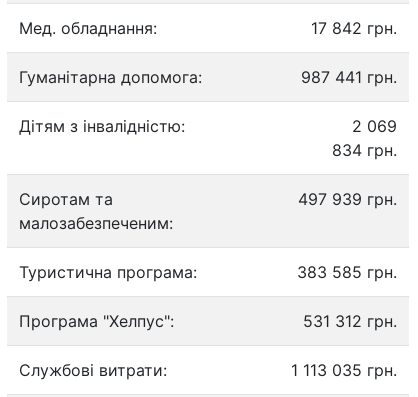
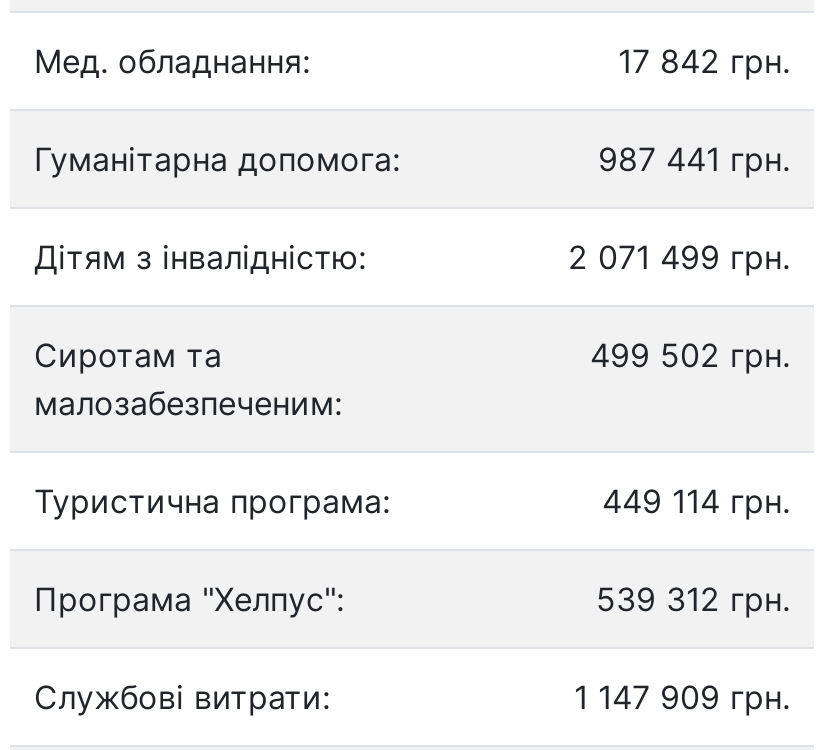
[332,116,397,160] 2 069 | 834 грн. -> [568,237,790,277] 2 071 499 грн.
[298,189,397,209] 497 939 грн. -> [590,335,790,375] 499 502 грн.
[297,262,397,282] 383 585 грн. -> [602,481,790,521] 449 114 грн.
[303,311,397,331] 531 312 грн. -> [596,579,790,619] 539 312 грн.
[291,360,397,380] 1 113 035 грн. -> [574,677,790,717] 1 147 909 грн.

